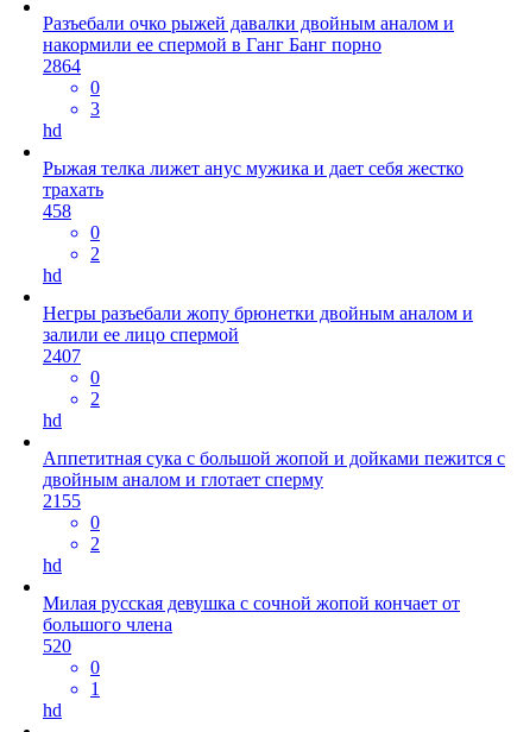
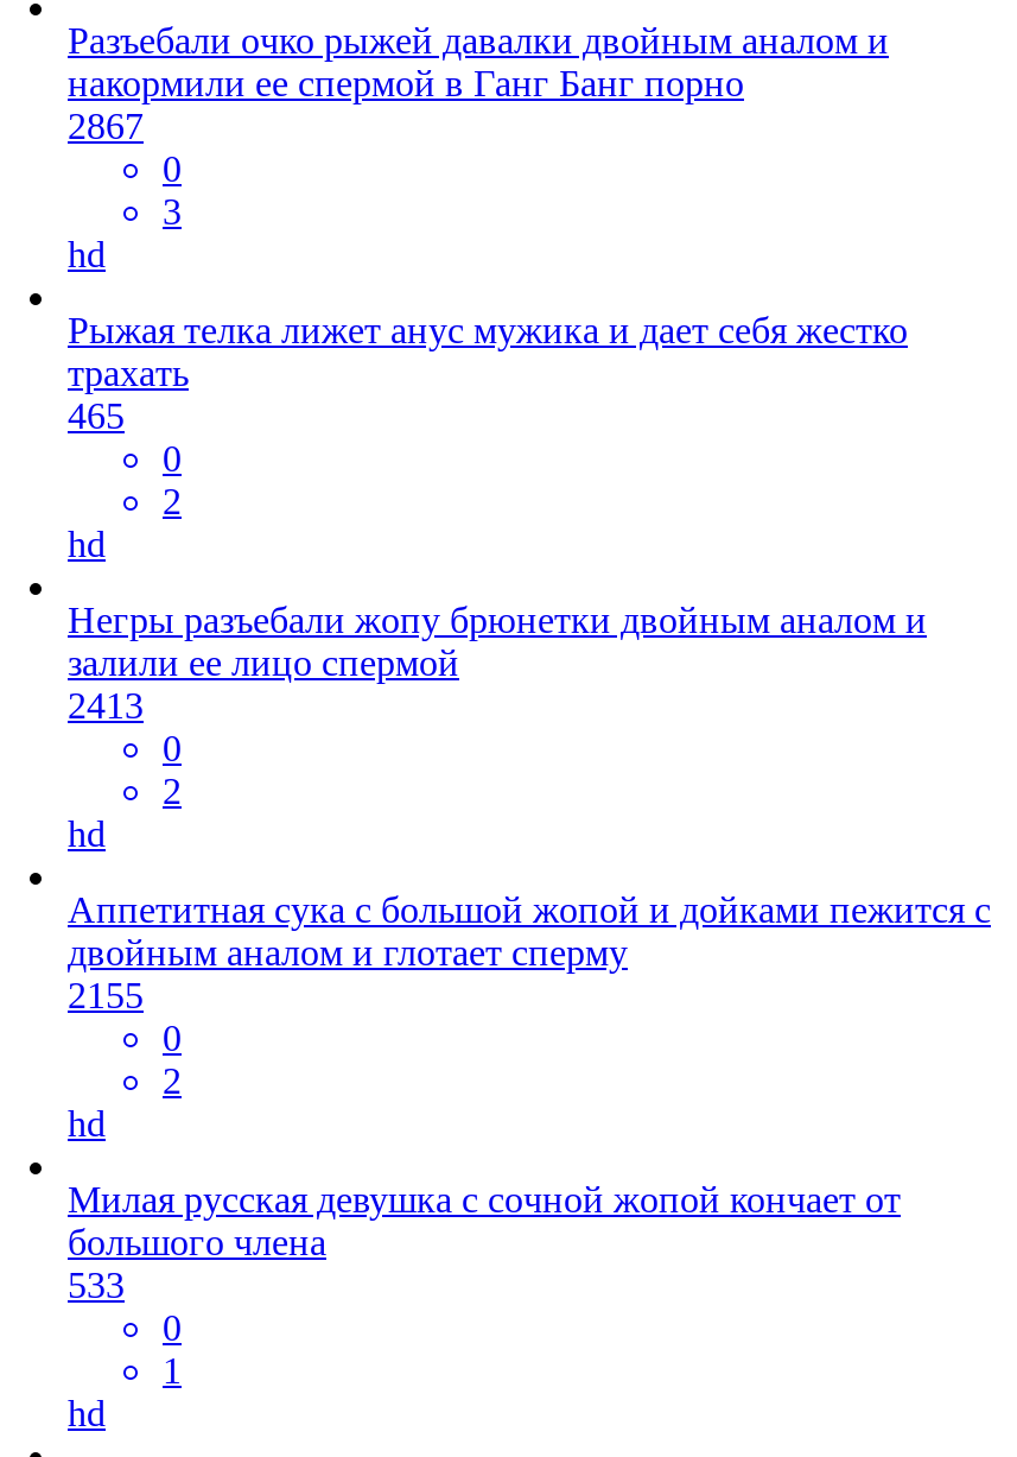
[43,56,81,76] 2864 -> [68,106,144,147] 2867
[43,201,71,221] 458 -> [68,396,125,437] 465
[43,346,81,366] 2407 -> [68,686,144,726] 2413
[43,636,71,656] 520 -> [68,1265,125,1306] 533

